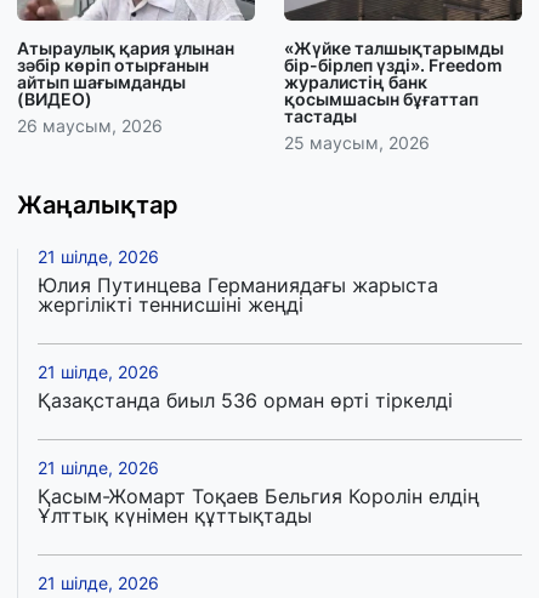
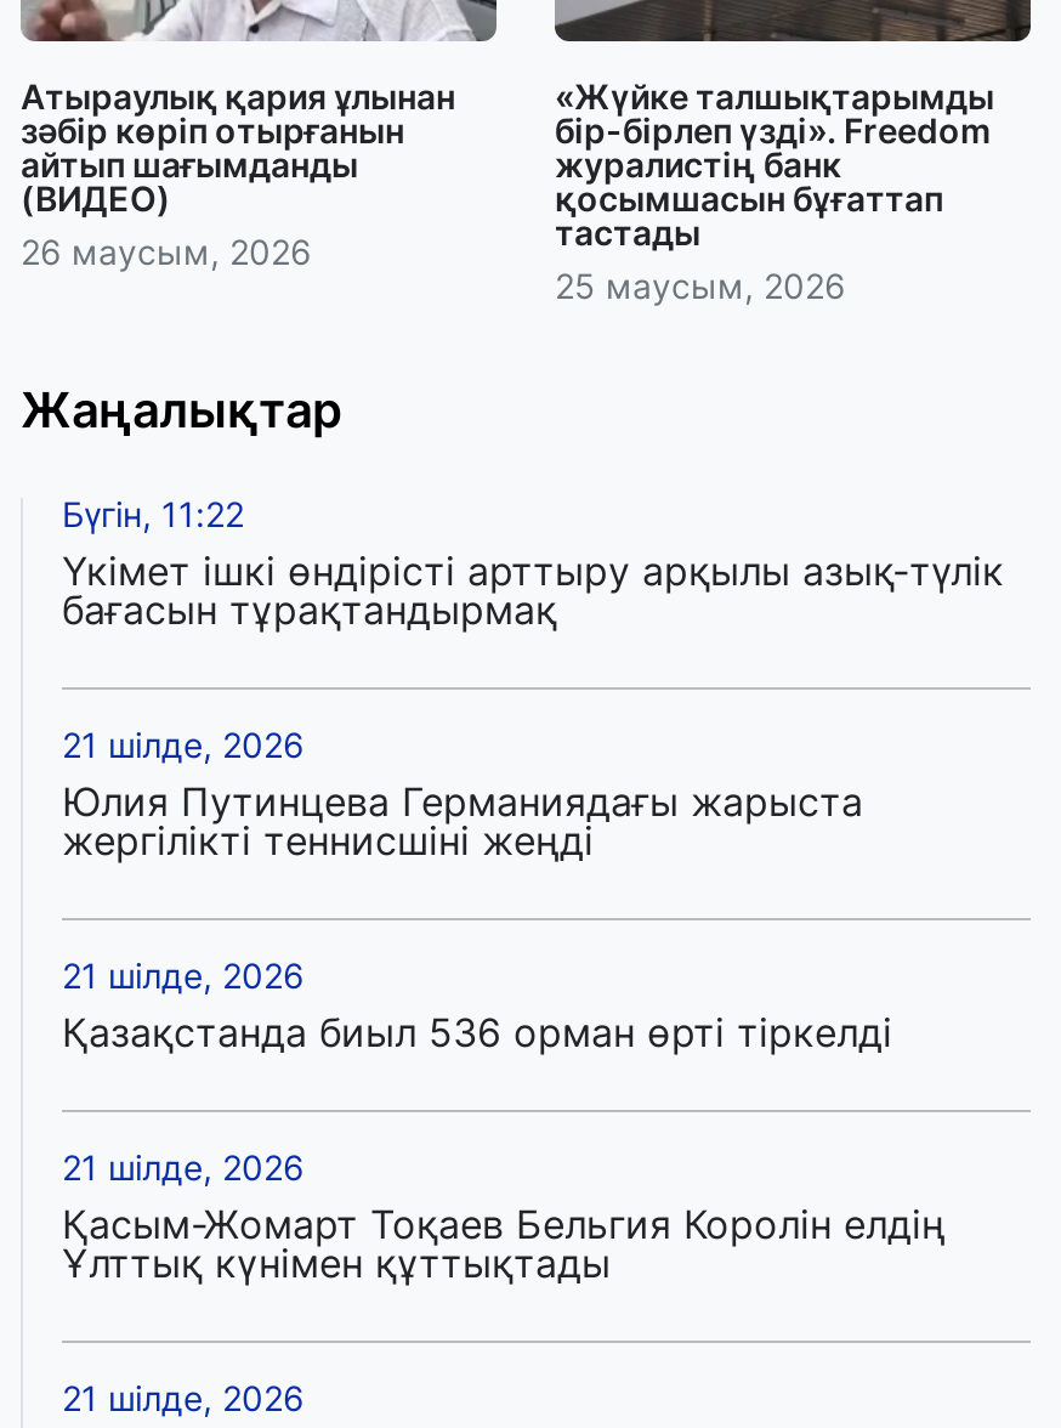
none -> [62,493,1004,634] Бүгін, 11:22 | Үкімет ішкі өндірісті арттыру арқылы азық-түлік | бағасын тұрақтандырмақ

